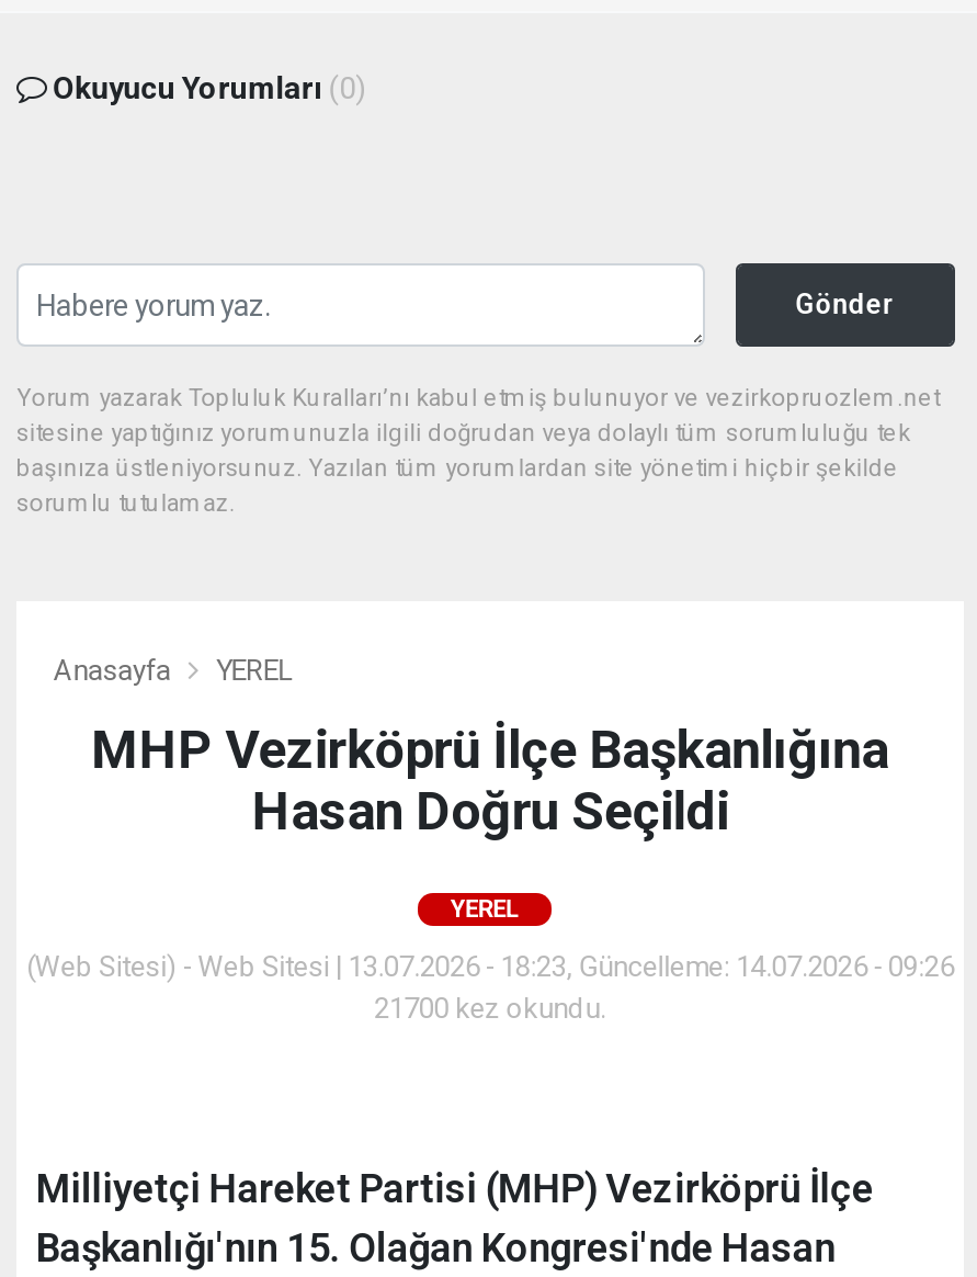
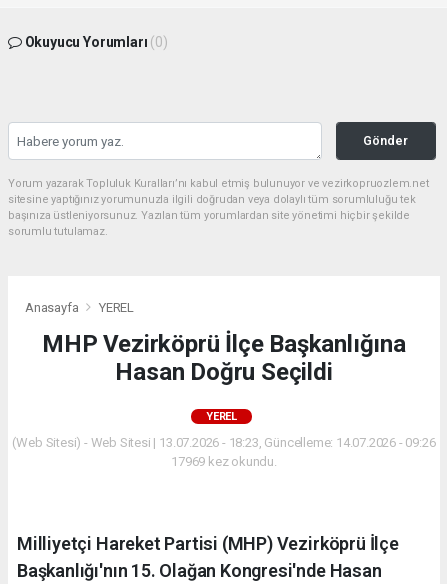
[374,992,606,1025] 21700 kez okundu. -> [171,454,277,469] 17969 kez okundu.

